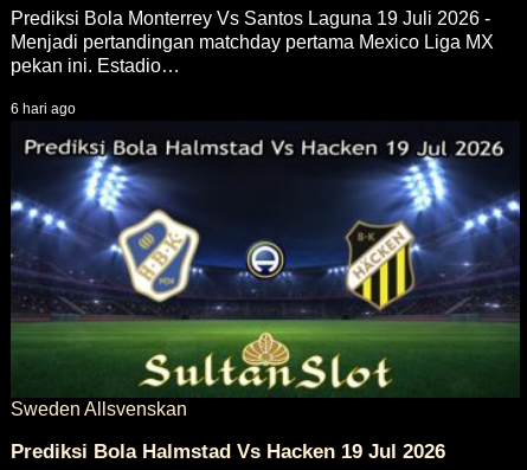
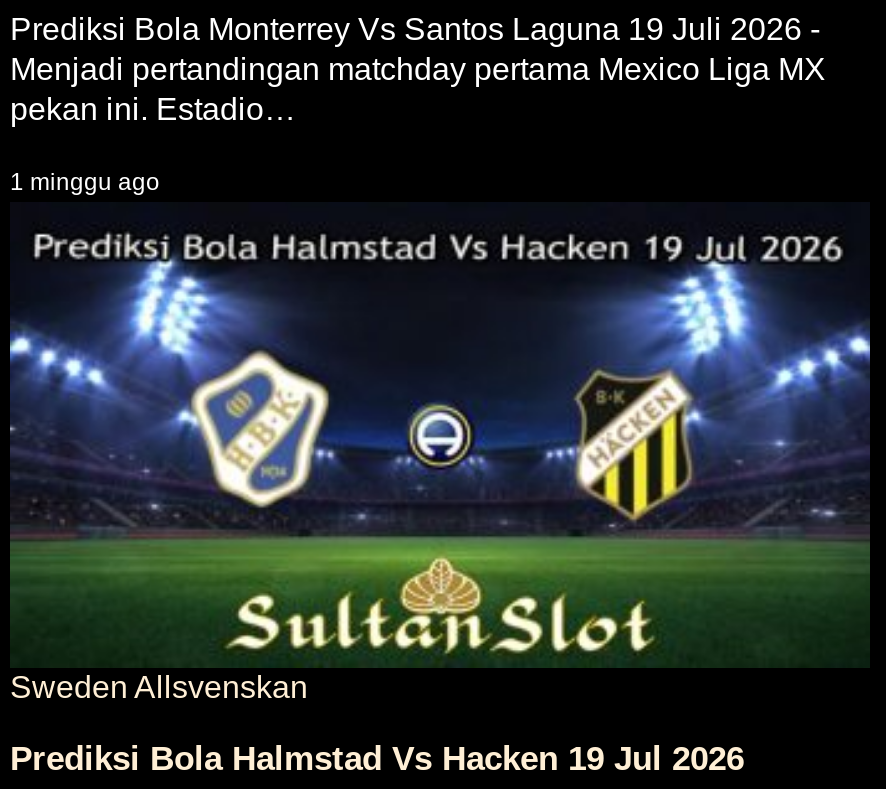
[11,101,76,117] 6 hari ago -> [10,167,160,195] 1 minggu ago

